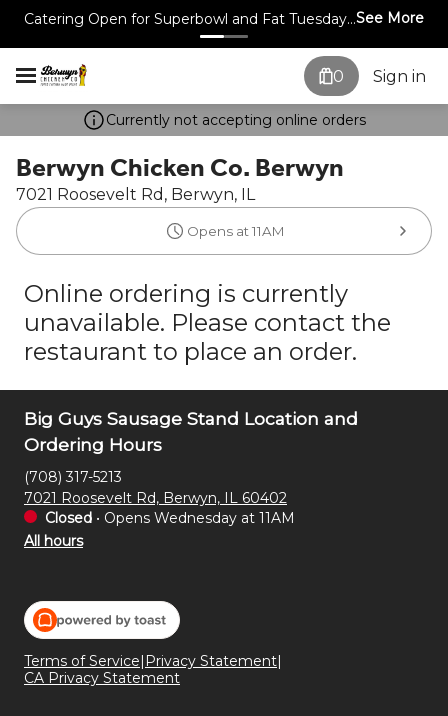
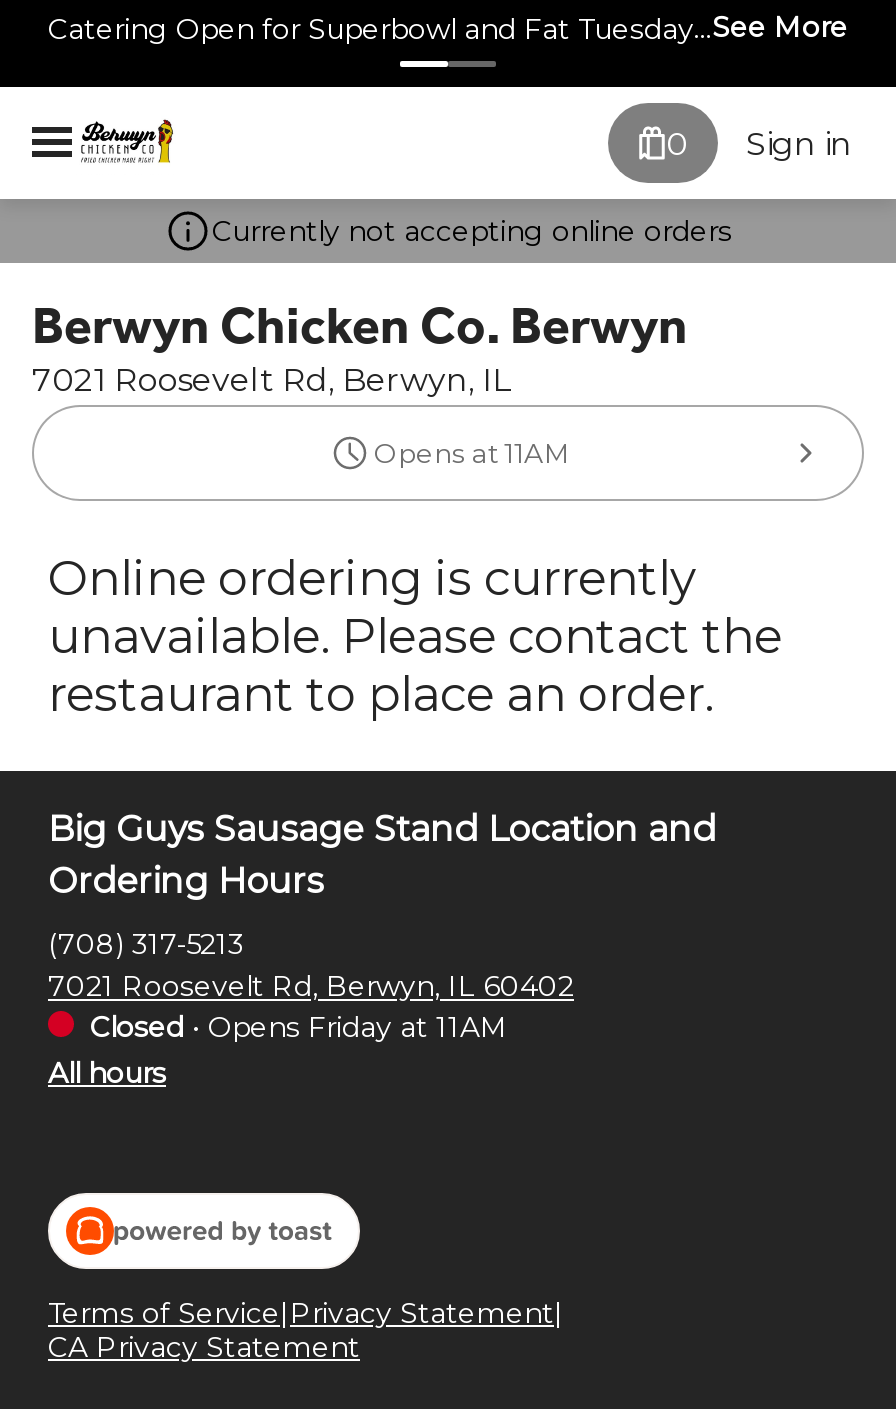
[45,509,295,527] Closed • Opens Wednesday at 11AM -> [90,1009,508,1045] Closed • Opens Friday at 11AM

